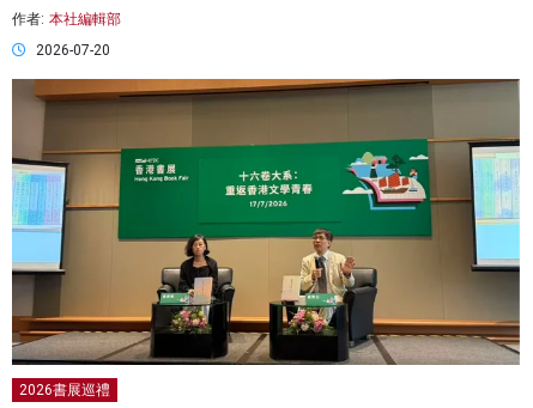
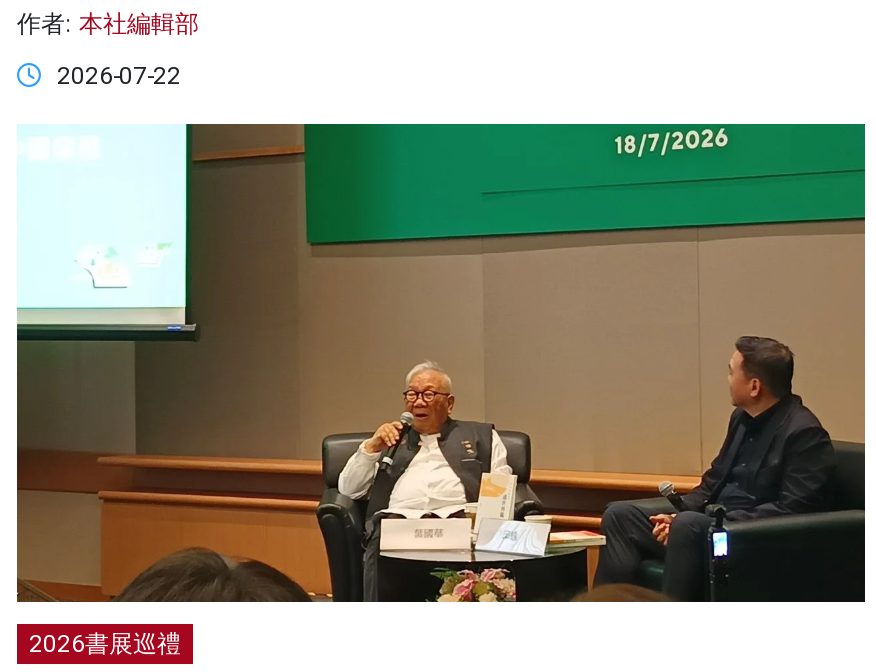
[36,42,110,59] 2026-07-20 -> [57,62,181,90] 2026-07-22
[11,78,521,366] [image] -> [15,122,867,604] [image]

